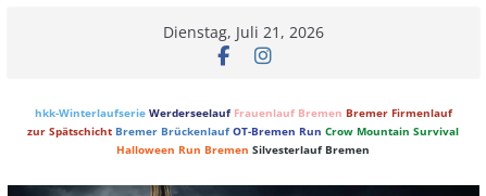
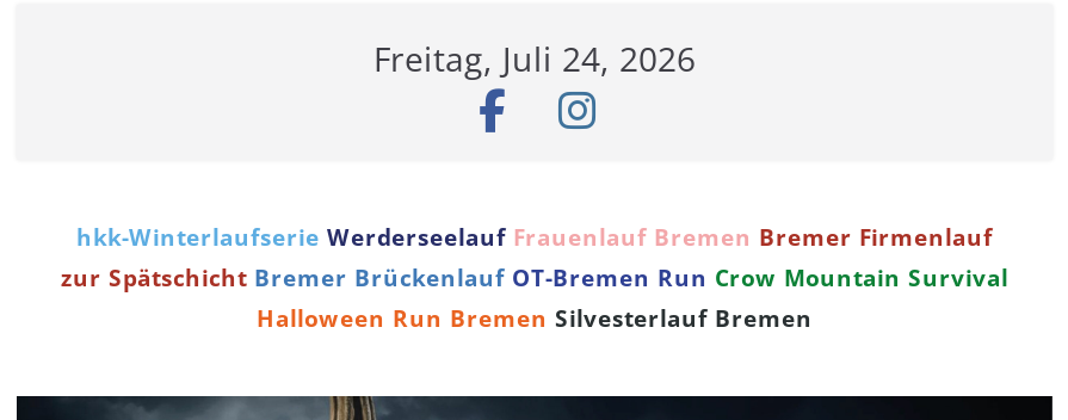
[163,22,324,42] Dienstag, Juli 21, 2026 -> [374,36,696,81] Freitag, Juli 24, 2026

